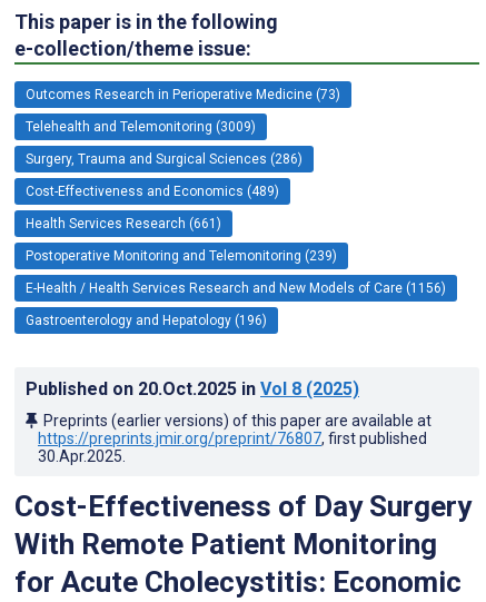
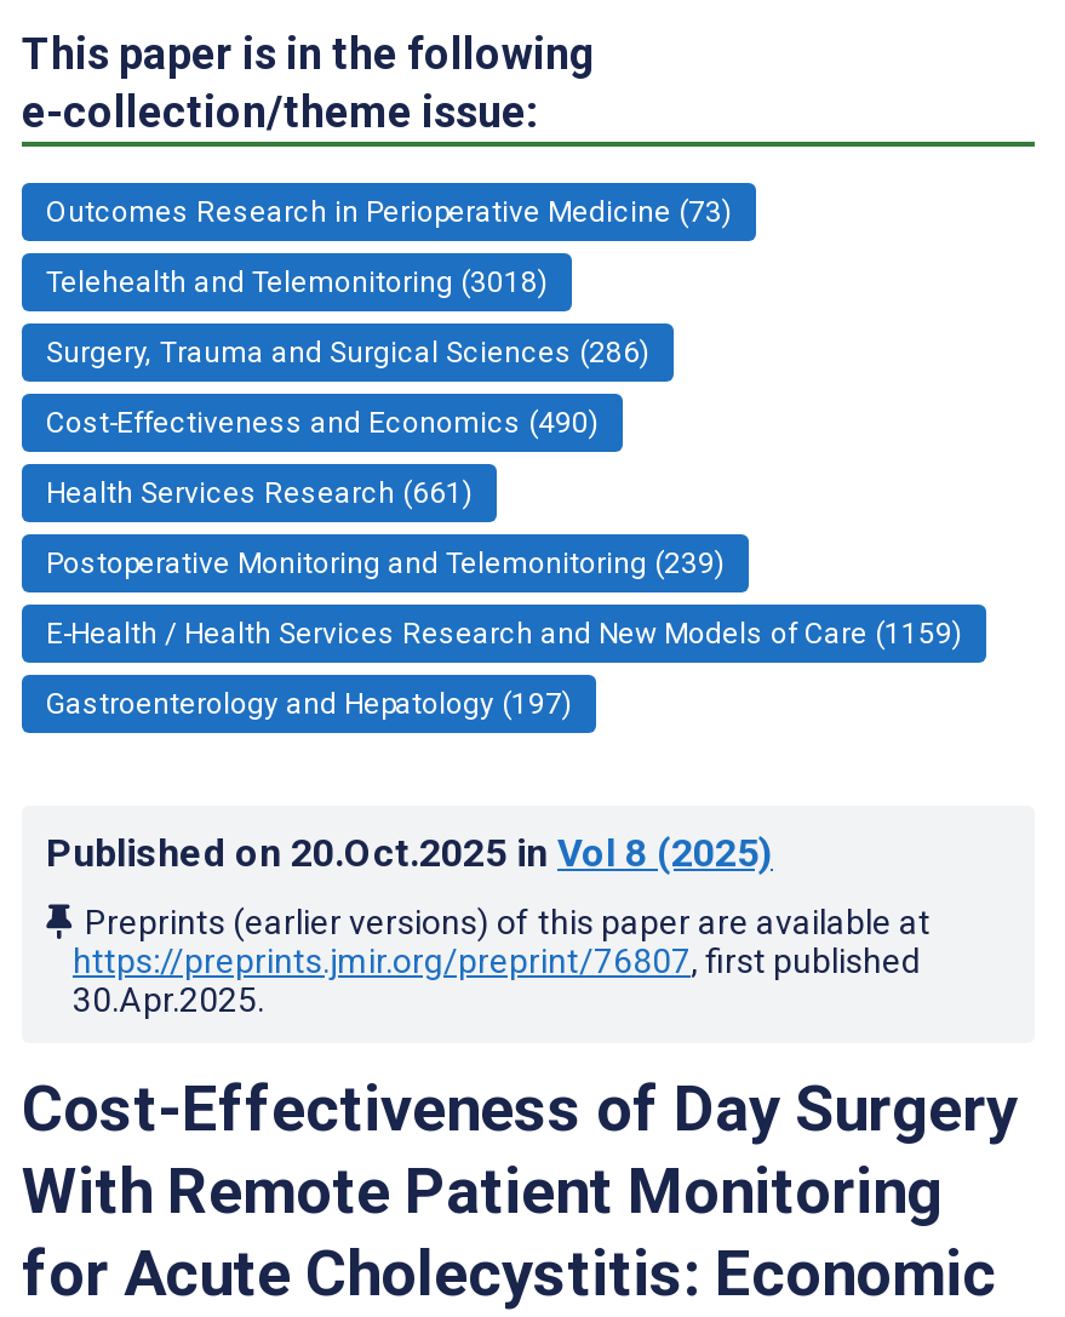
[26,119,256,135] Telehealth and Telemonitoring (3009) -> [46,265,548,299] Telehealth and Telemonitoring (3018)
[26,183,279,199] Cost-Effectiveness and Economics (489) -> [46,406,599,440] Cost-Effectiveness and Economics (490)
[26,280,446,296] E-Health / Health Services Research and New Models of Care (1156) -> [46,616,962,650] E-Health / Health Services Research and New Models of Care (1159)
[26,313,267,328] Gastroenterology and Hepatology (196) -> [46,687,572,721] Gastroenterology and Hepatology (197)

